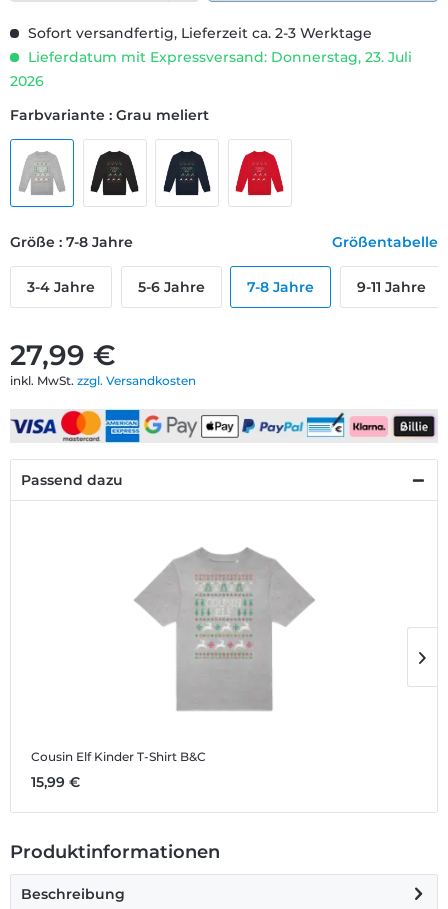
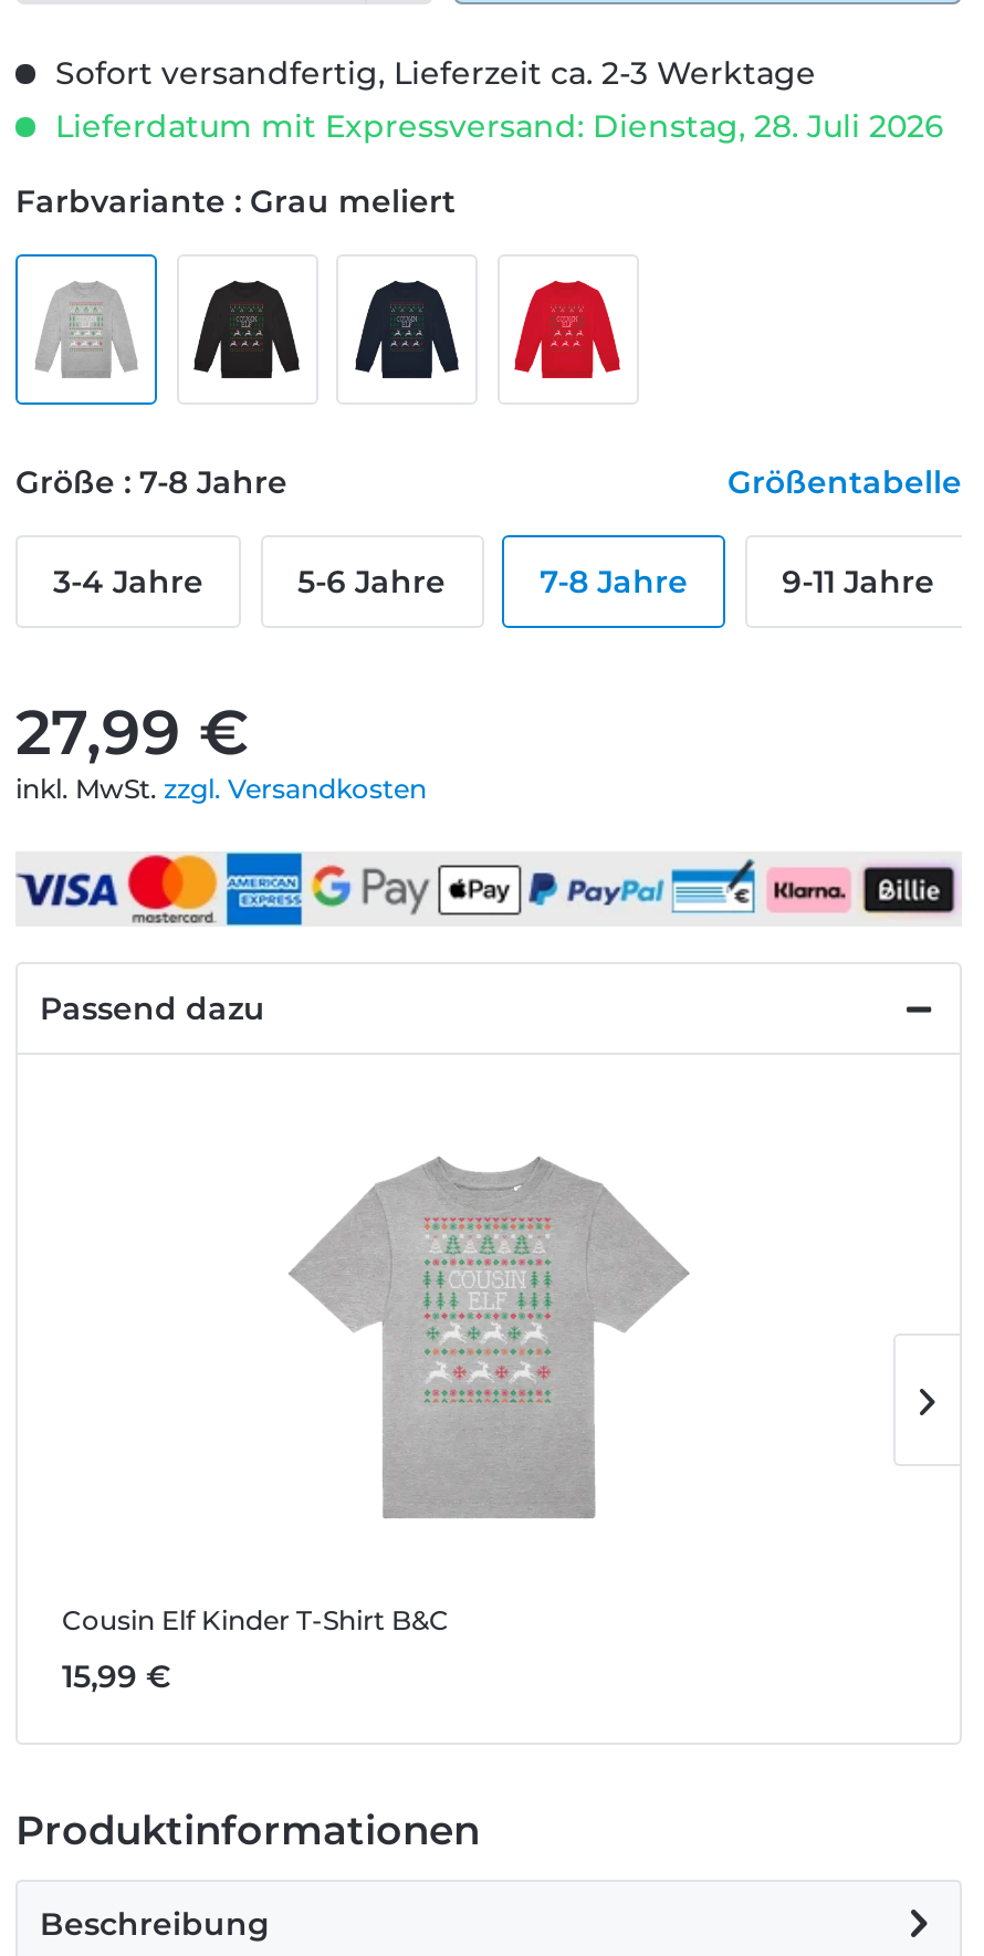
[10,48,412,90] Lieferdatum mit Expressversand: Donnerstag, 23. Juli | 2026 -> [46,105,944,145] Lieferdatum mit Expressversand: Dienstag, 28. Juli 2026

